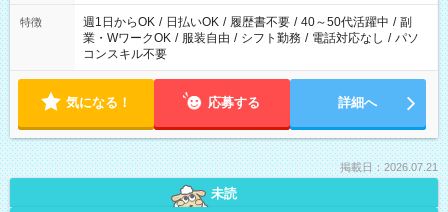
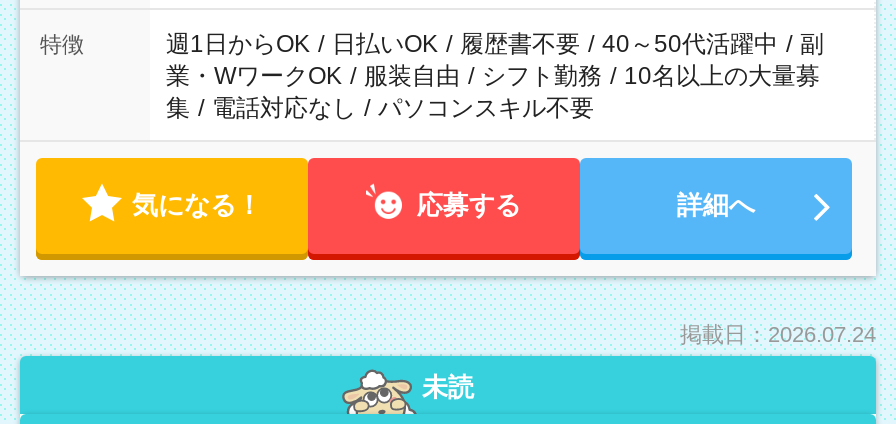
[83,31,419,61] 業・WワークOK / 服装自由 / シフト勤務 / 電話対応なし / パソ | コンスキル不要 -> [166,62,820,122] 業・WワークOK / 服装自由 / シフト勤務 / 10名以上の大量募 | 集 / 電話対応なし / パソコンスキル不要
[340,161,438,173] 掲載日：2026.07.21 -> [680,322,876,346] 掲載日：2026.07.24

